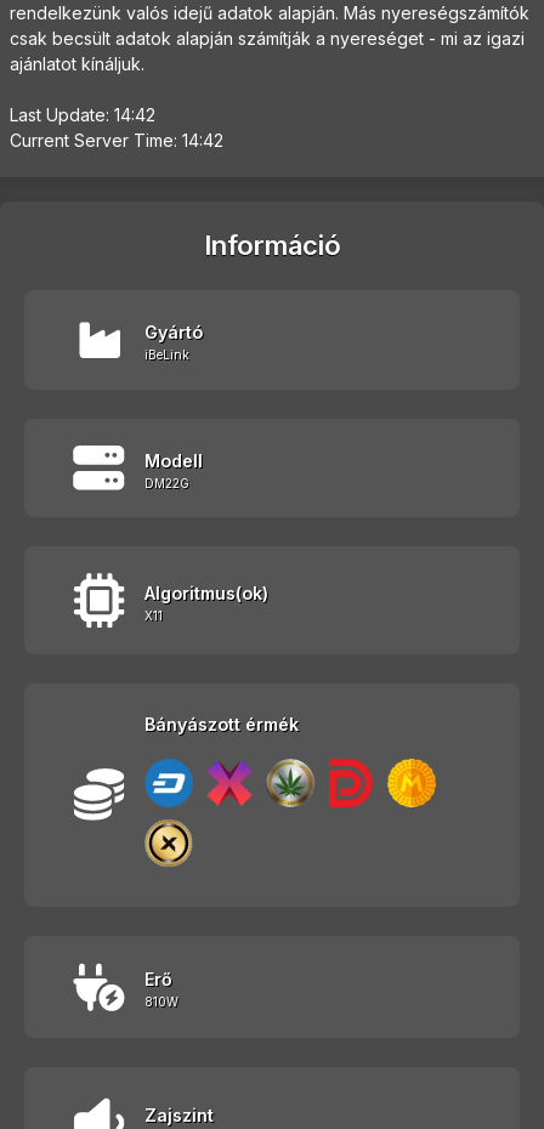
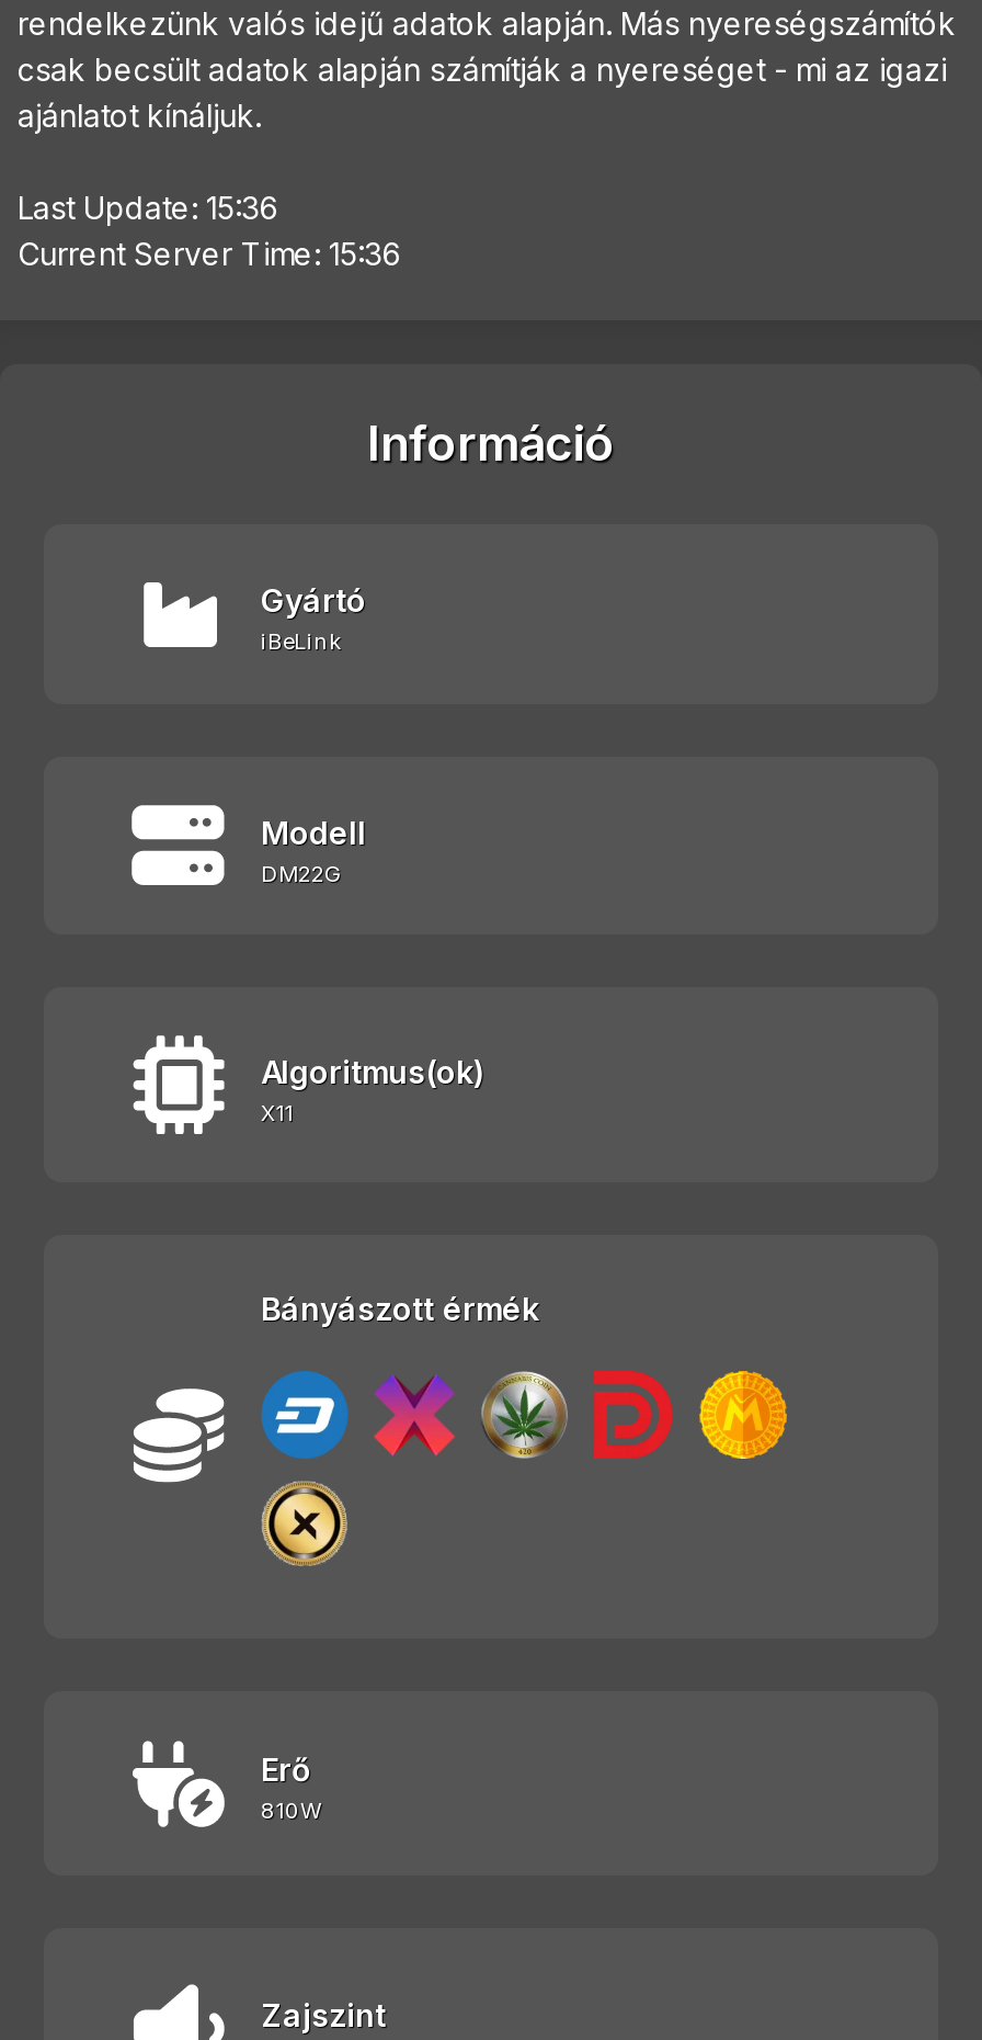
[10,105,155,125] Last Update: 14:42 -> [18,189,278,227] Last Update: 15:36
[10,130,223,151] Current Server Time: 14:42 -> [18,235,401,273] Current Server Time: 15:36

